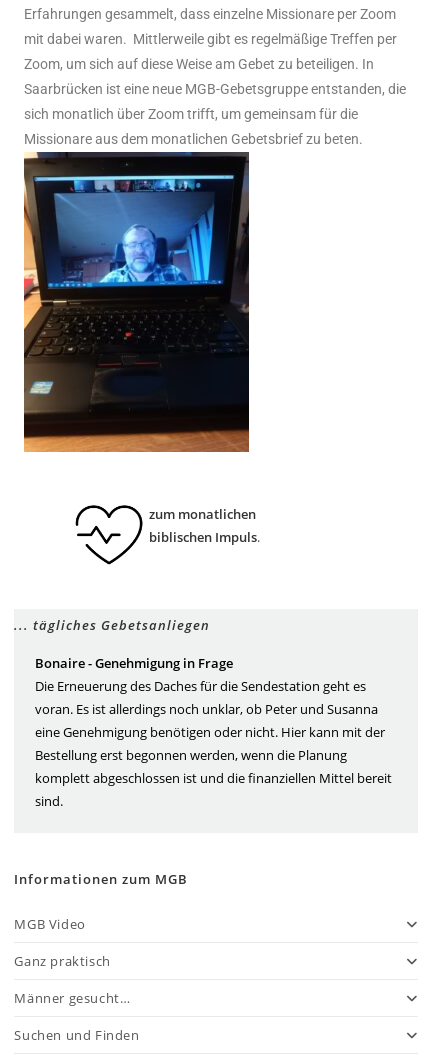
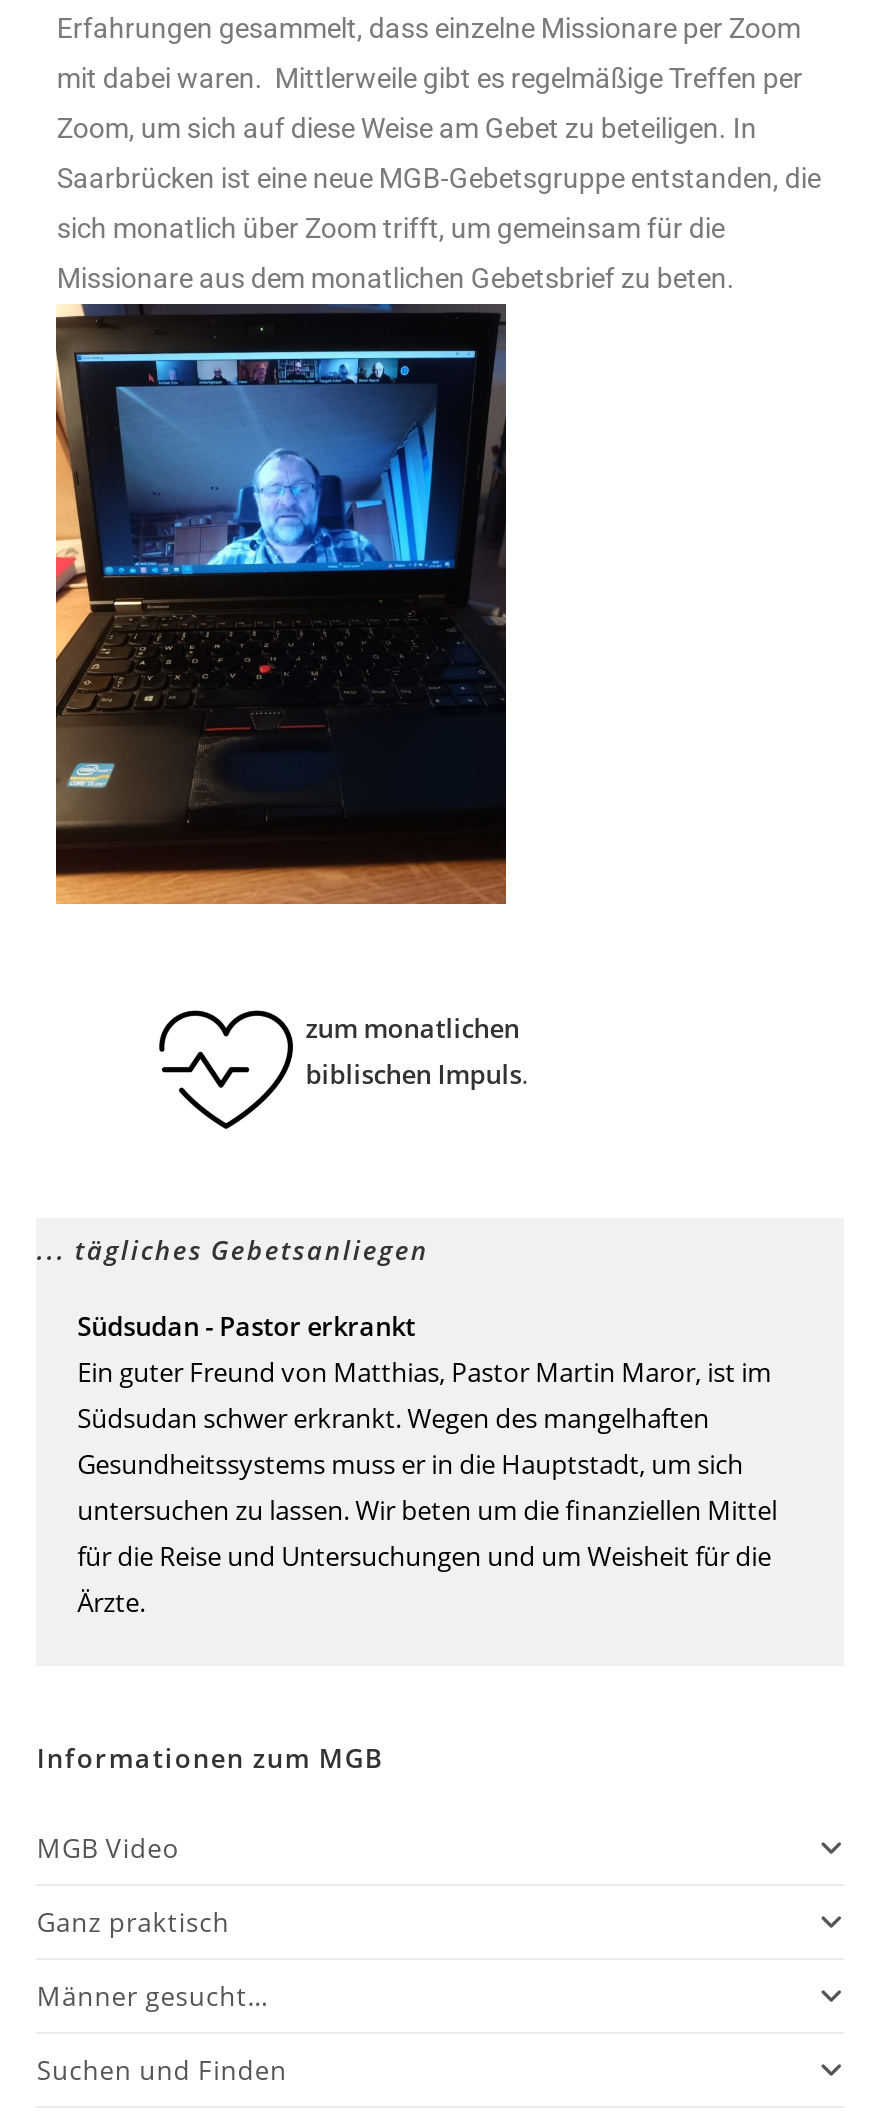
[35,654,392,810] Bonaire - Genehmigung in Frage | Die Erneuerung des Daches für die Sendestation geht es | voran. Es ist allerdings noch unklar, ob Peter und Susanna | eine Genehmigung benötigen oder nicht. Hier kann mit der | Bestellung erst begonnen werden, wenn die Planung | komplett abgeschlossen ist und die finanziellen Mittel bereit | sind. -> [77,1308,777,1620] Südsudan - Pastor erkrankt | Ein guter Freund von Matthias, Pastor Martin Maror, ist im | Südsudan schwer erkrankt. Wegen des mangelhaften | Gesundheitssystems muss er in die Hauptstadt, um sich | untersuchen zu lassen. Wir beten um die finanziellen Mittel | für die Reise und Untersuchungen und um Weisheit für die | Ärzte.

